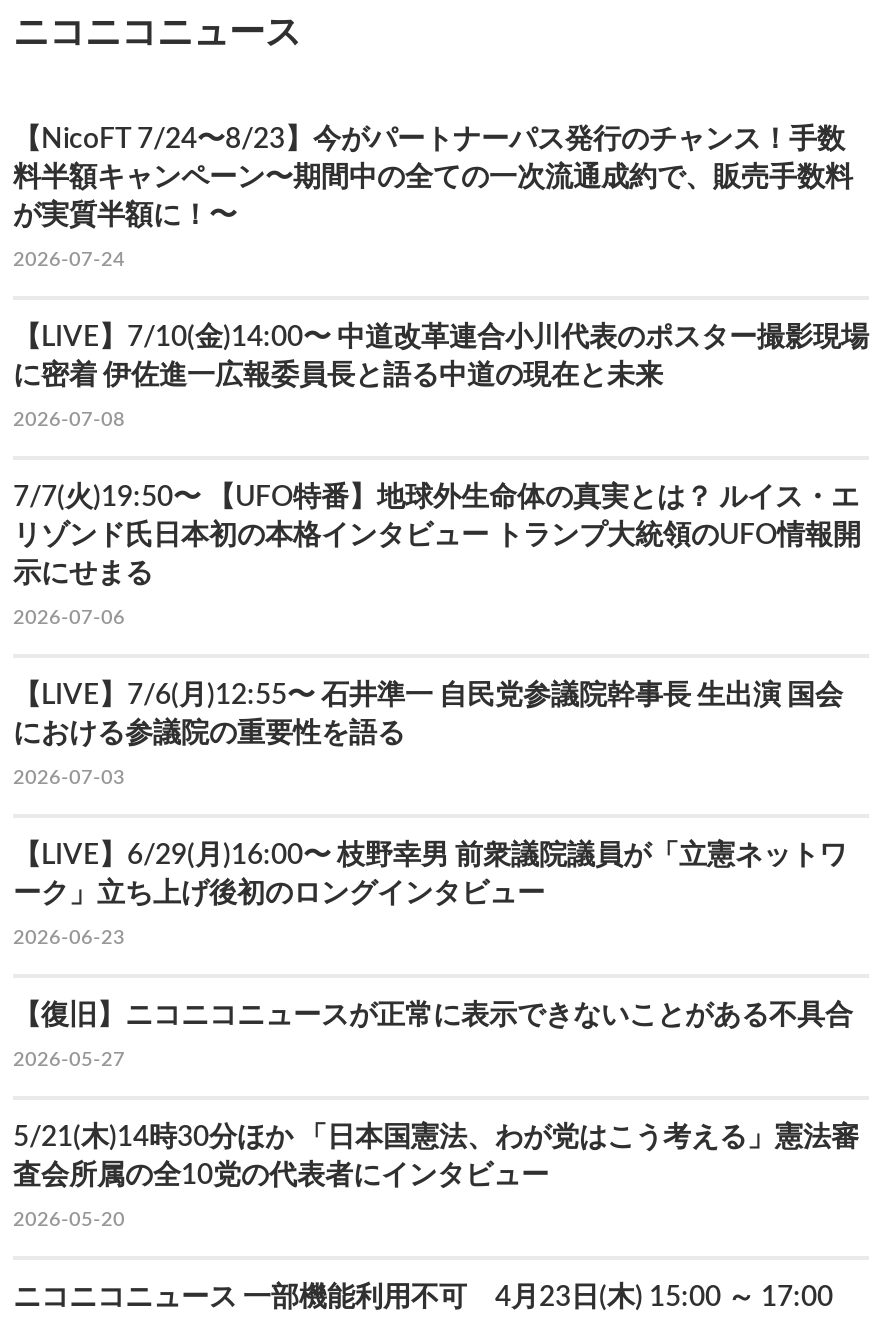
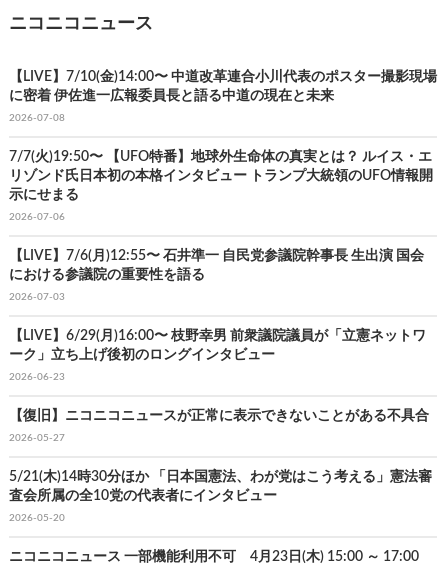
[13,126,853,270] 【NicoFT 7/24〜8/23】今がパートナーパス発行のチャンス！手数 | 料半額キャンペーン〜期間中の全ての一次流通成約で、販売手数料 | が実質半額に！〜 | 2026-07-24 -> none

